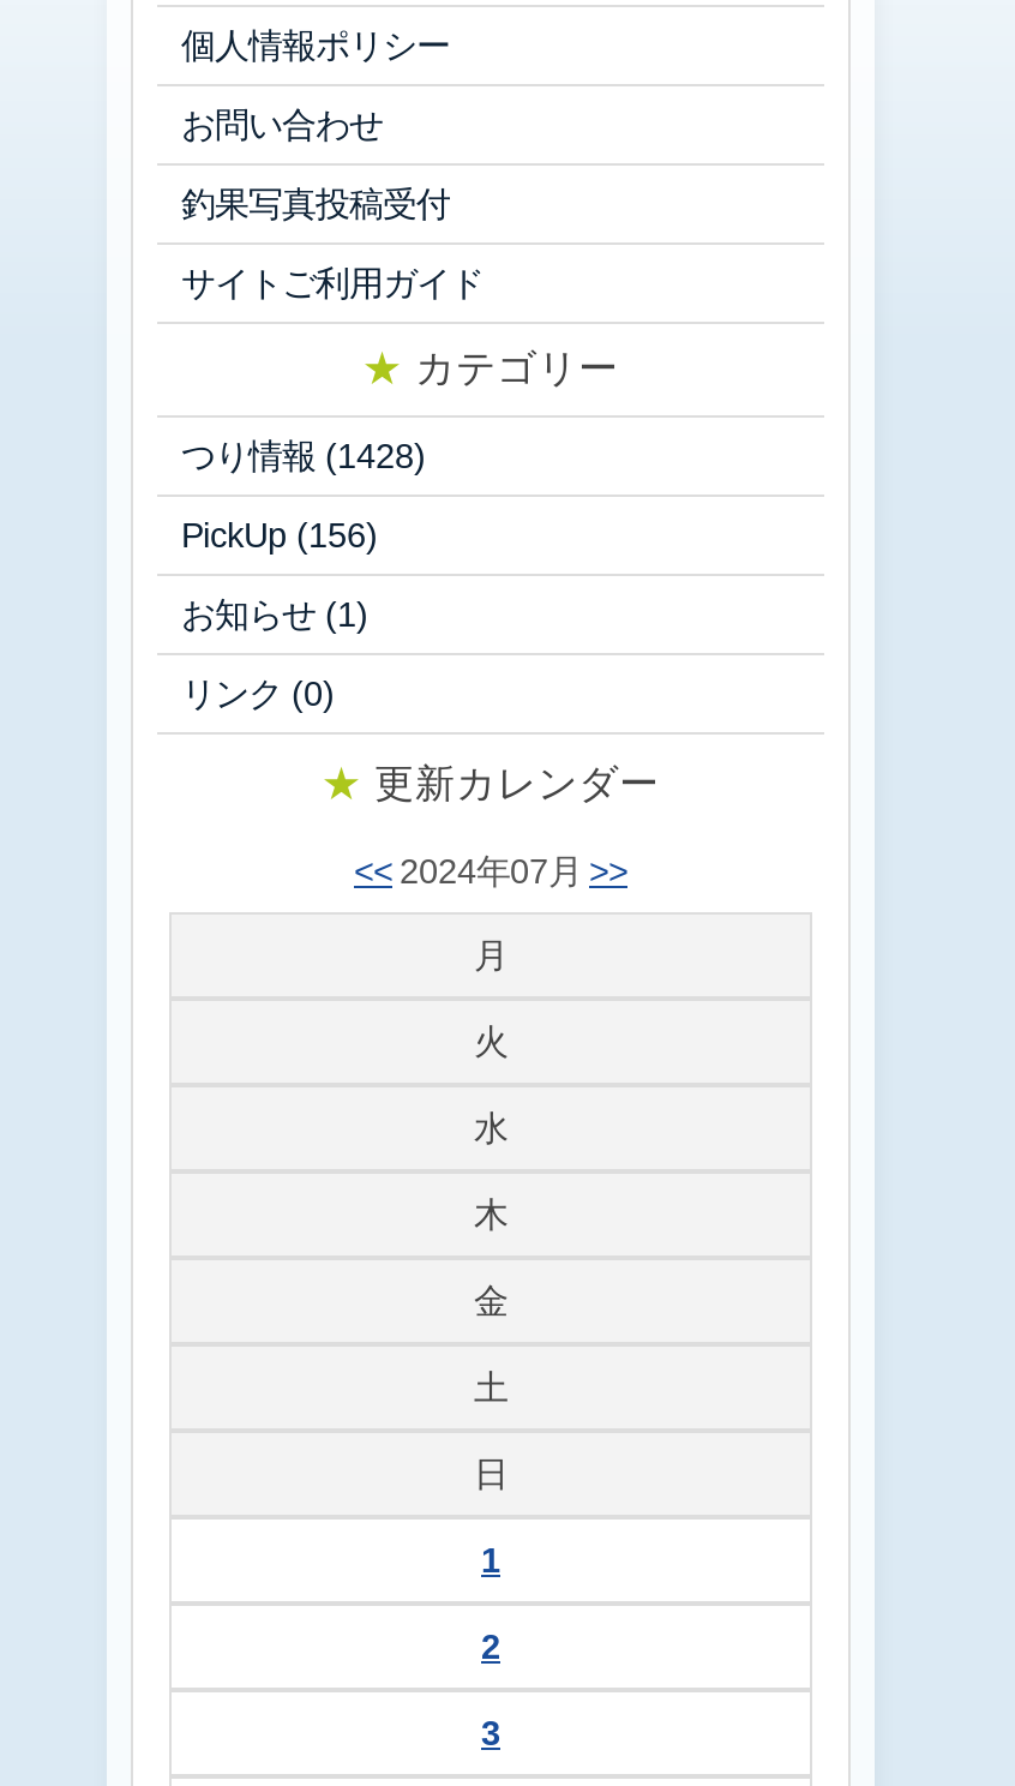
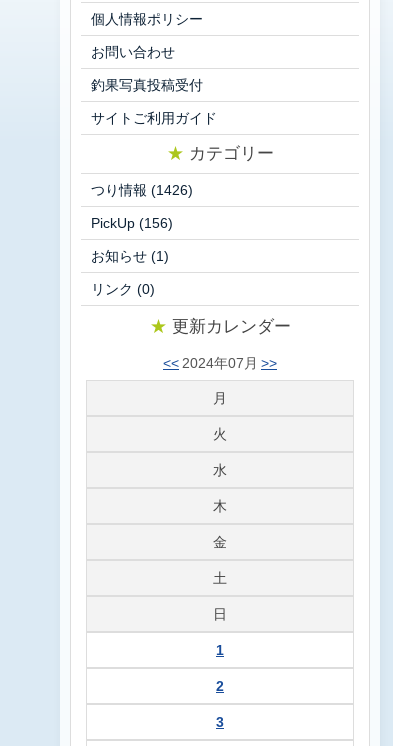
[181,436,426,475] つり情報(1428) -> [91,182,193,198] つり情報(1426)

